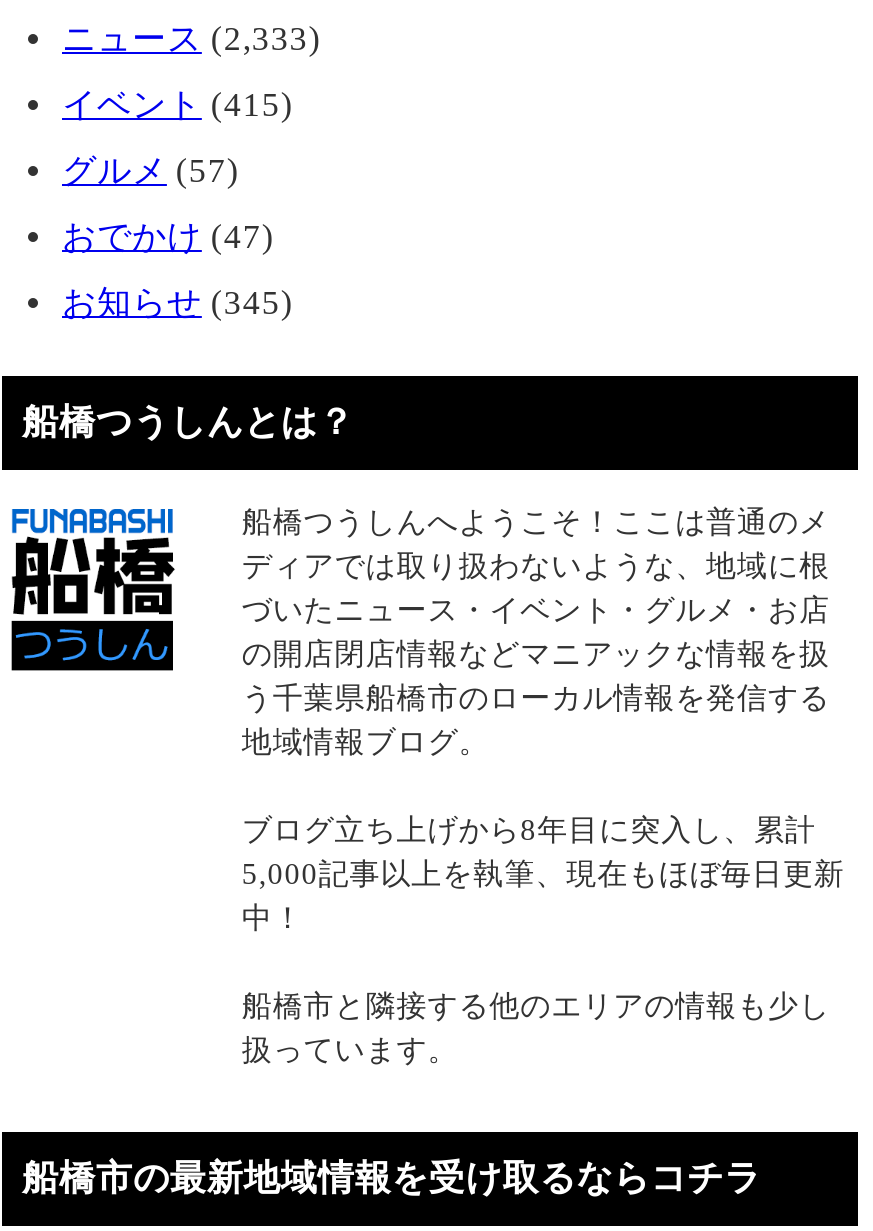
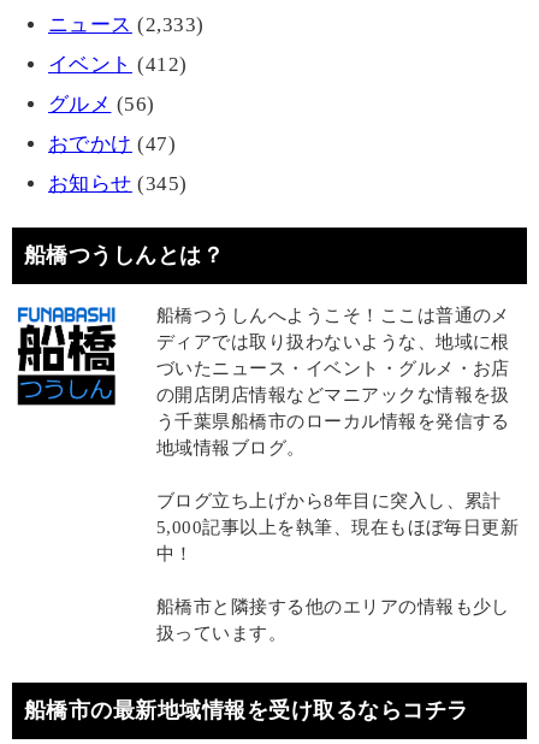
[62,87,294,125] イベント(415) -> [48,53,187,76] イベント(412)
[62,153,240,191] グルメ(57) -> [48,93,155,116] グルメ(56)

